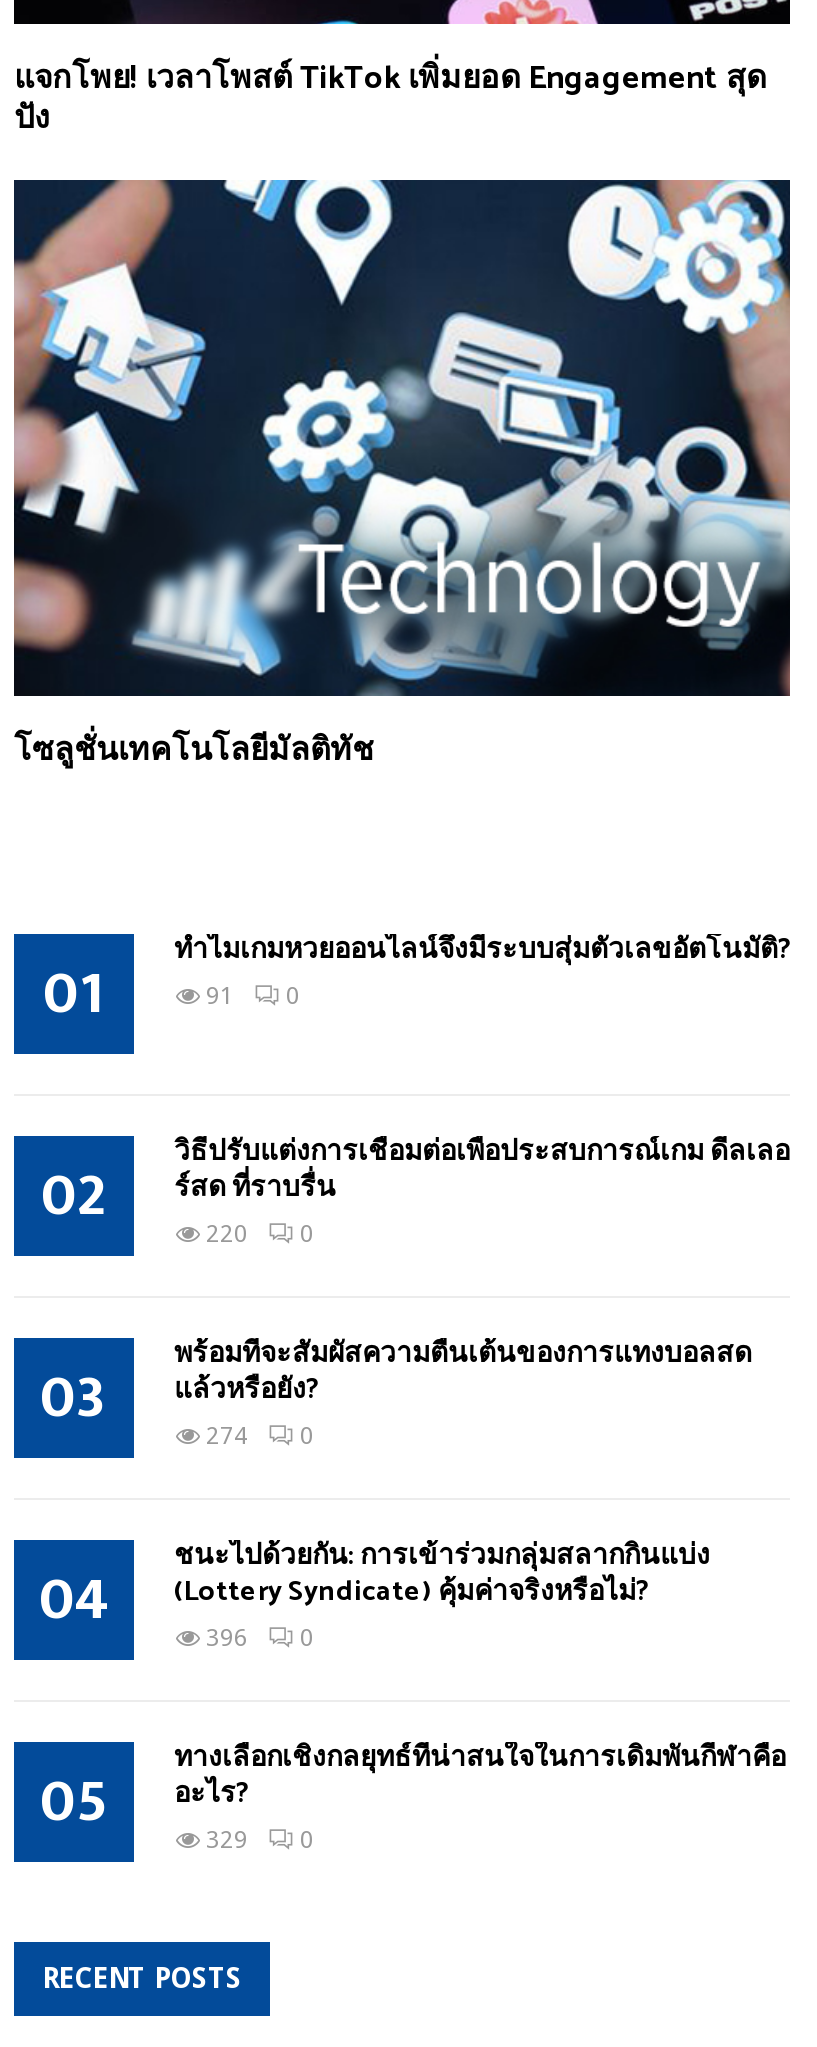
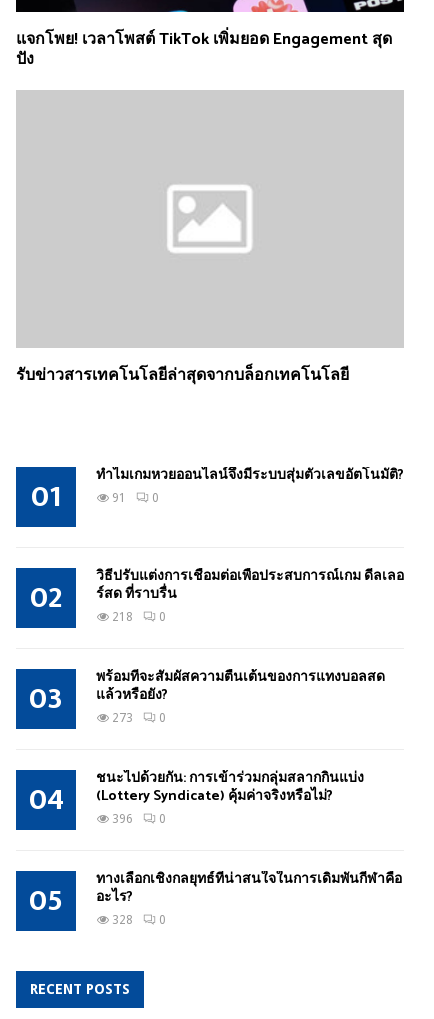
[12,178,792,698] [image] -> none
[14,725,374,779] โซลูชั่นเทคโนโลยีมัลติทัช -> [16,362,349,389] รับข่าวสารเทคโนโลยีล่าสุดจากบล็อกเทคโนโลยี
[206,1221,314,1249] 220 0 -> [112,610,166,624] 218 0
[206,1423,314,1451] 274 0 -> [112,711,166,725] 273 0
[206,1827,314,1855] 329 0 -> [112,913,166,927] 328 0

